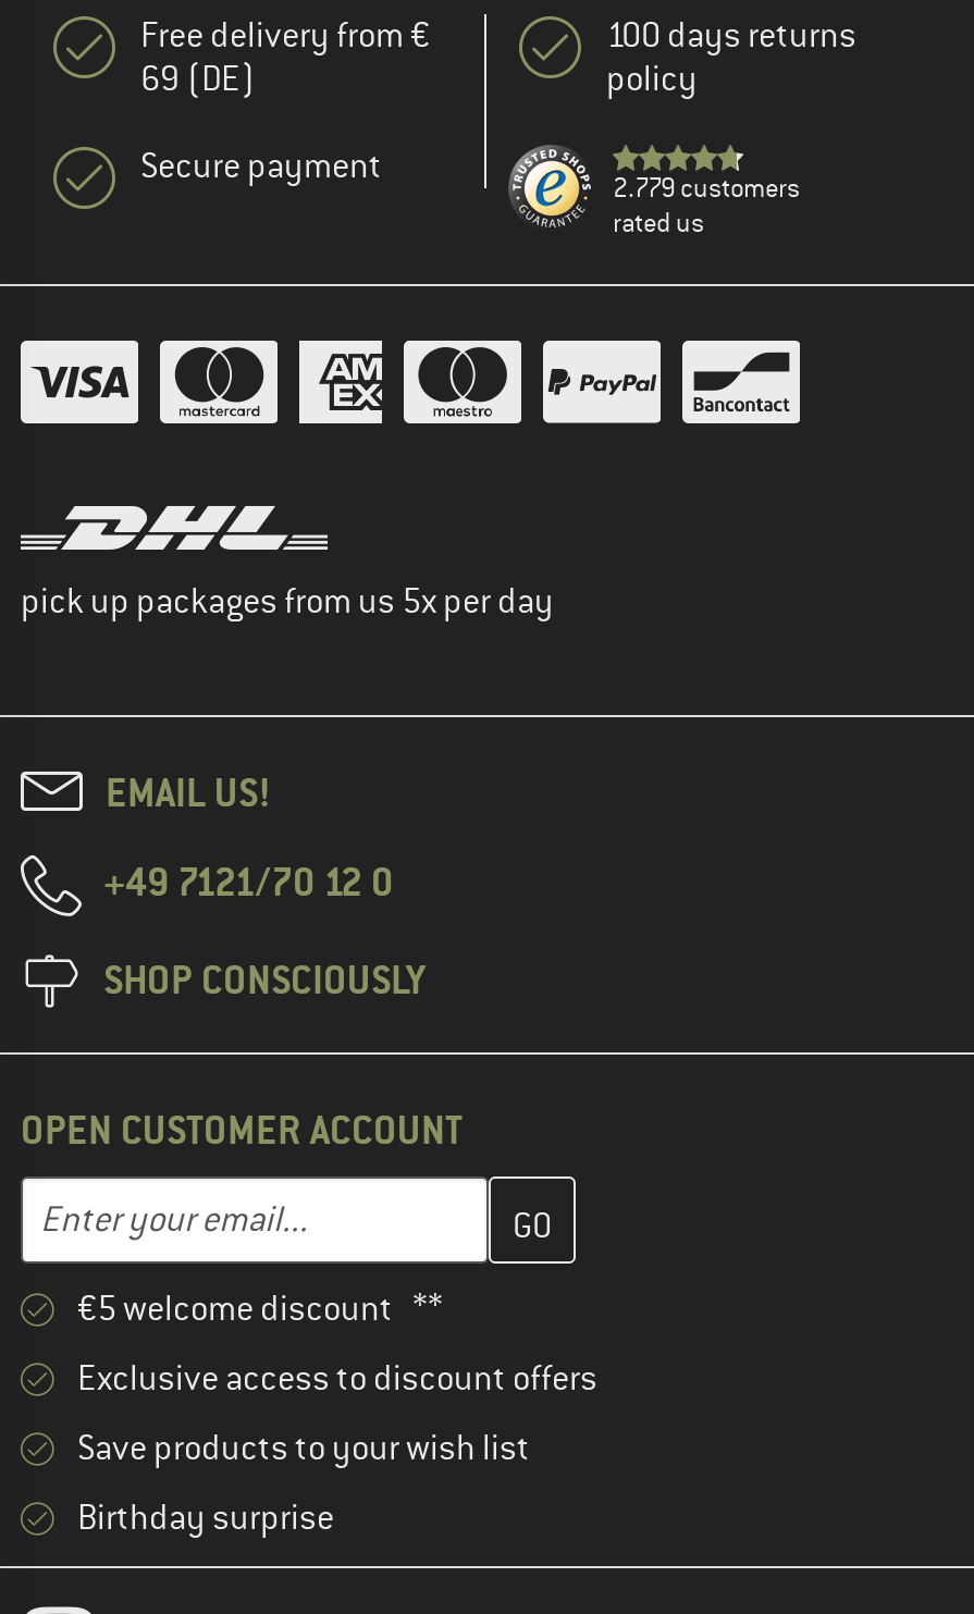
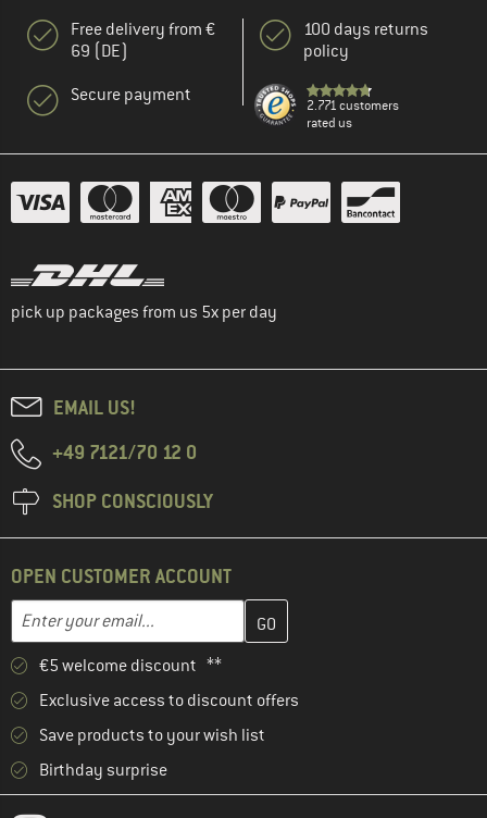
[613,171,800,205] 2.779 customers -> [307,97,399,114] 2.771 customers

